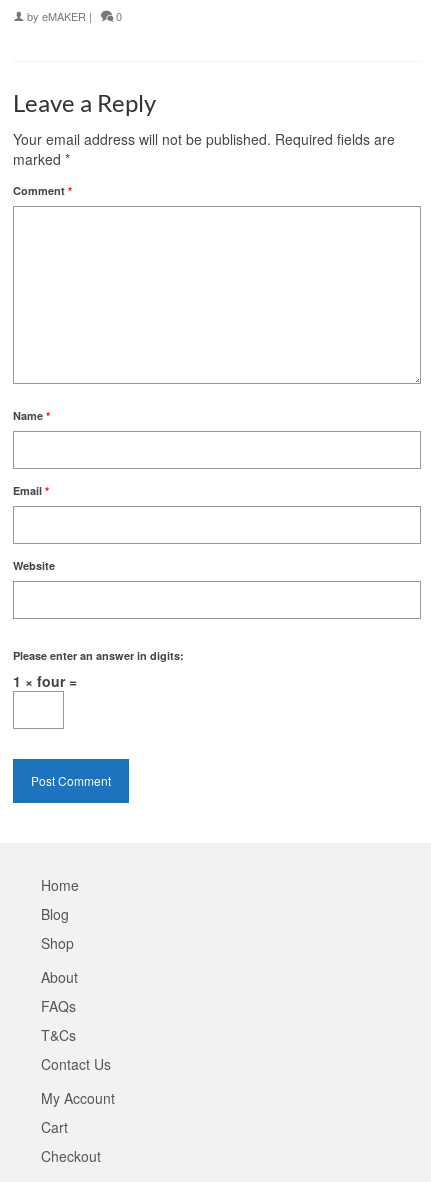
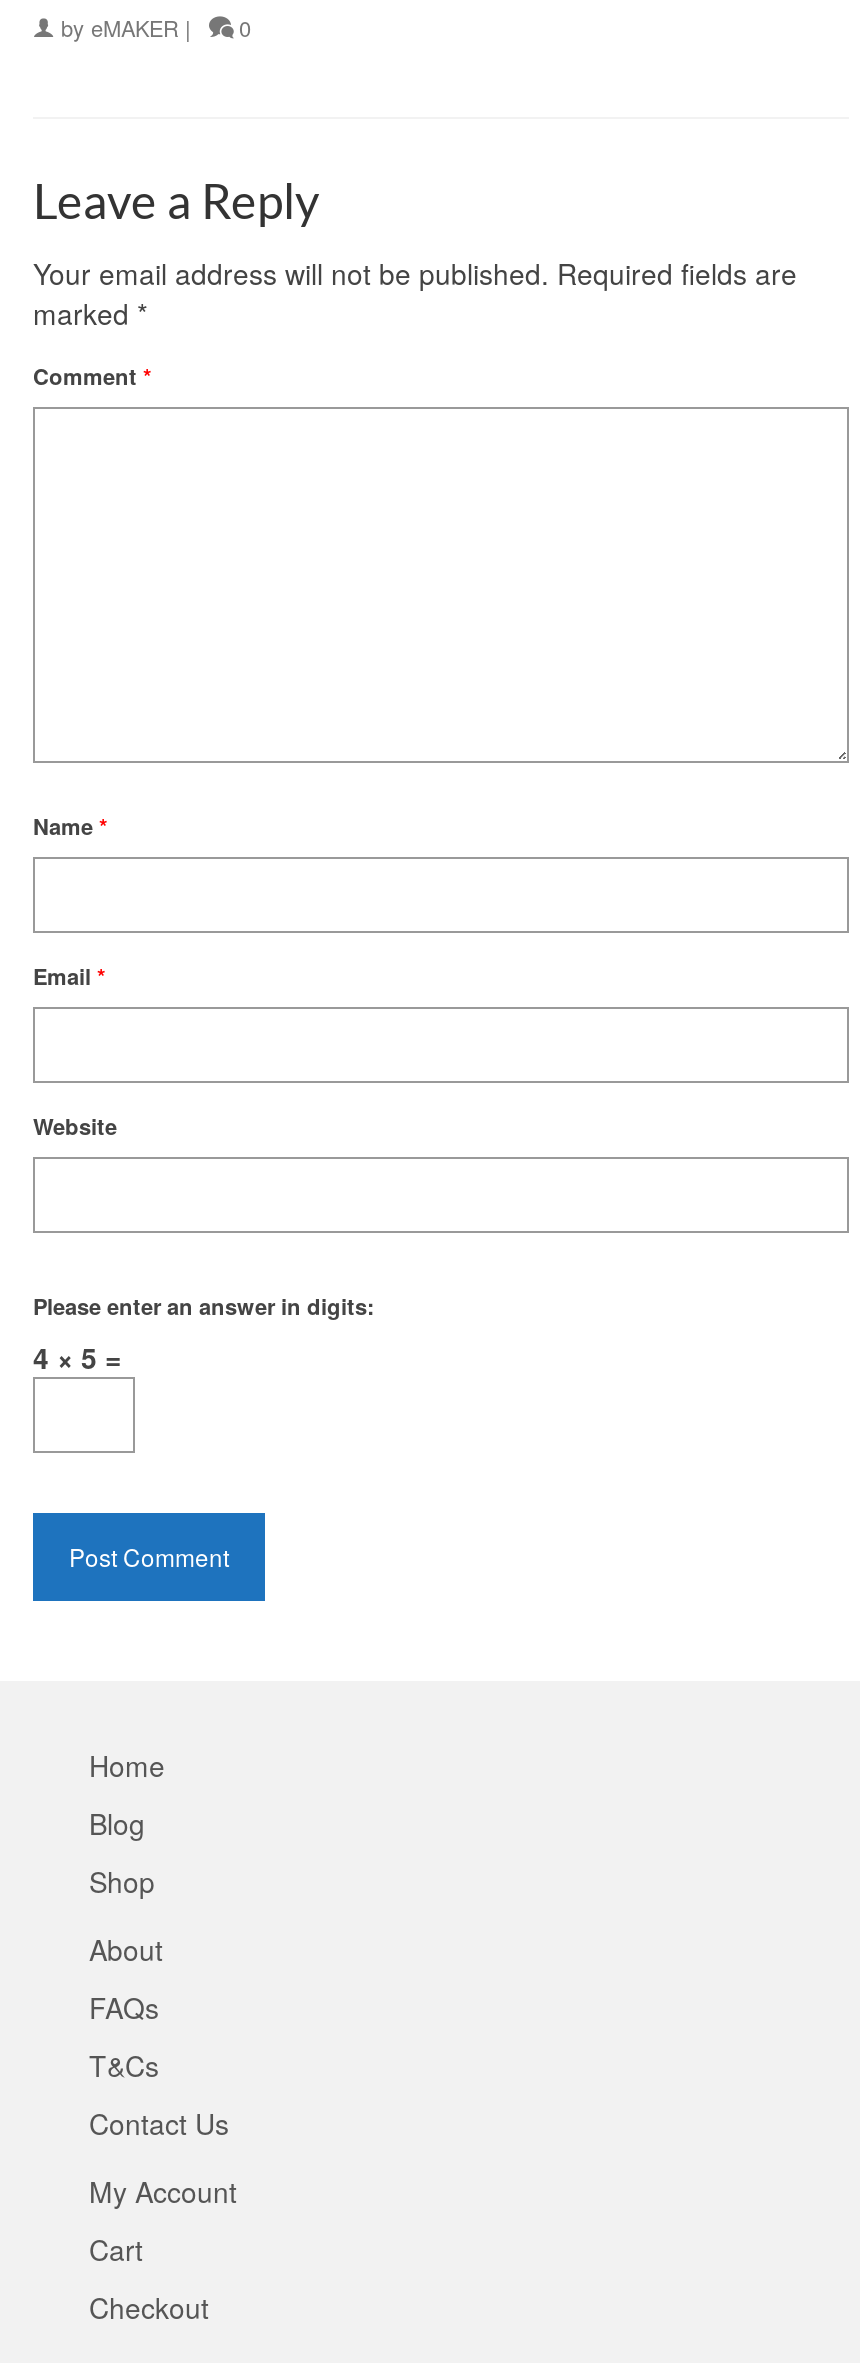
[13,671,77,691] 1 × four = -> [33,1338,121,1378] 4 × 5 =

